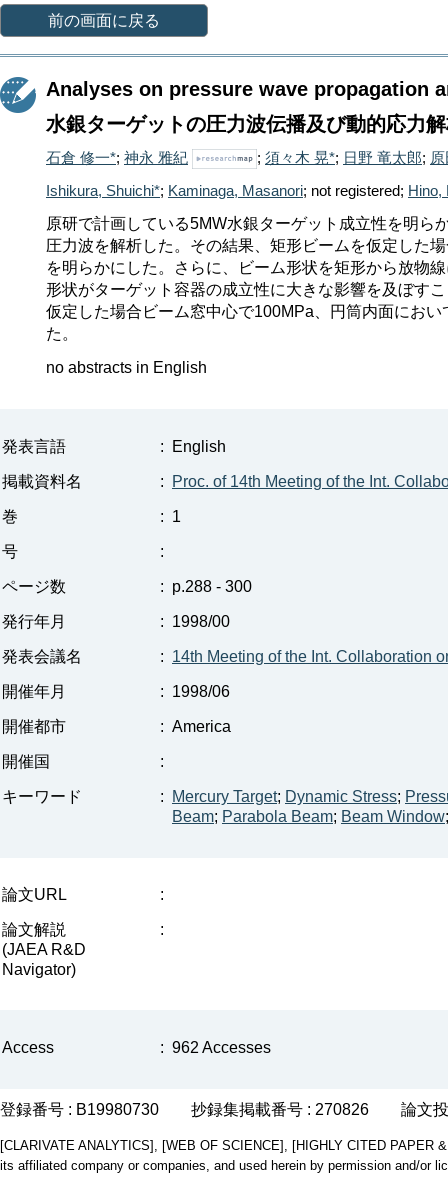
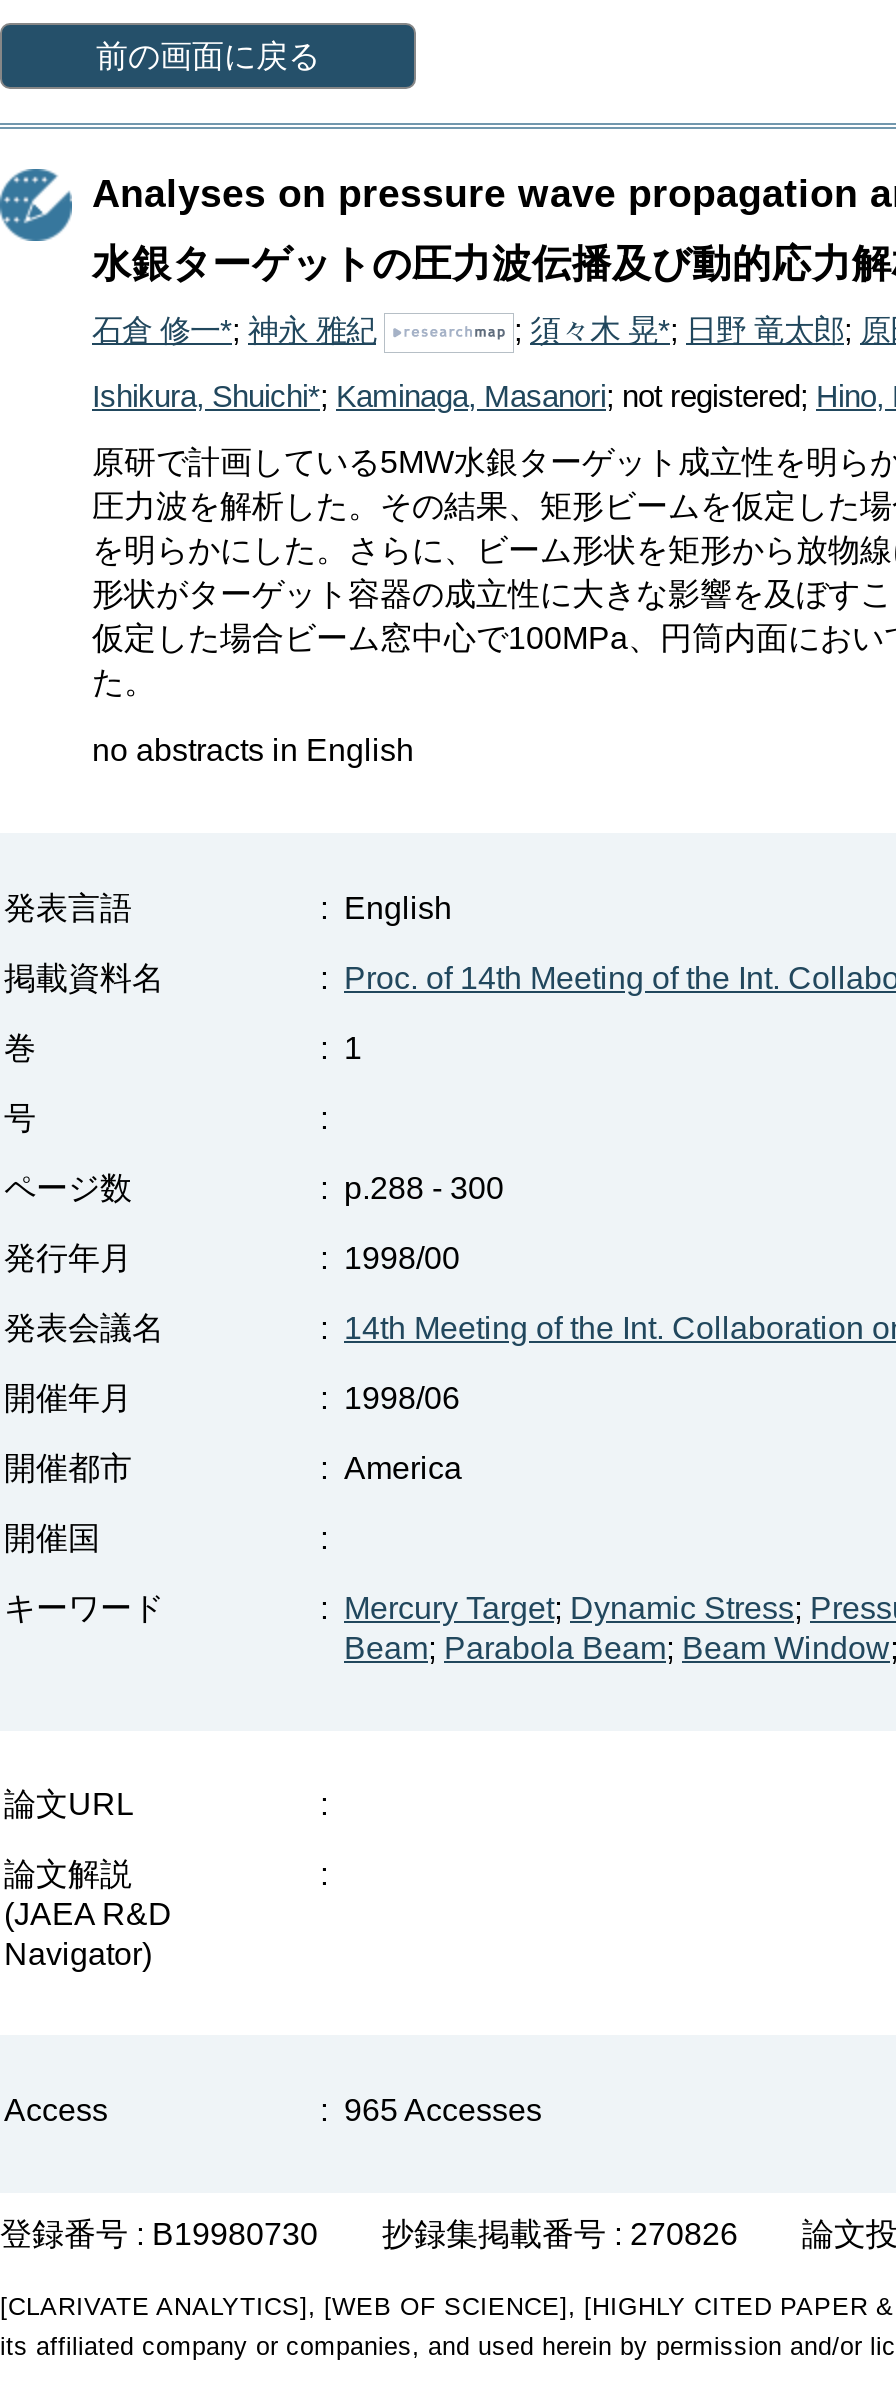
[160,1039,271,1056] : 962 Accesses -> [320,2092,542,2126] : 965 Accesses

